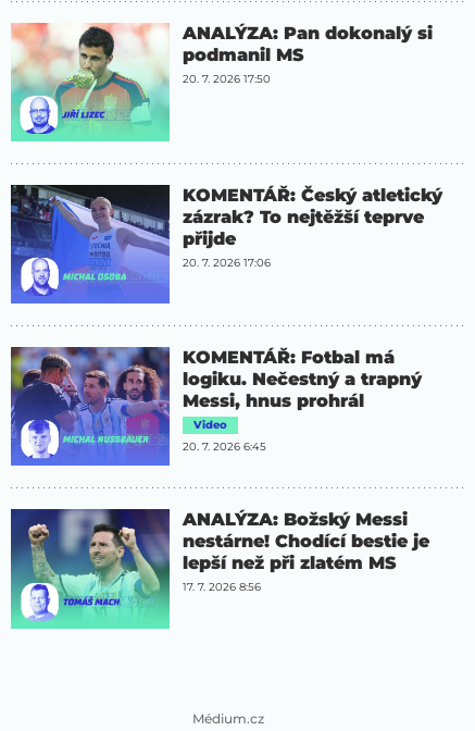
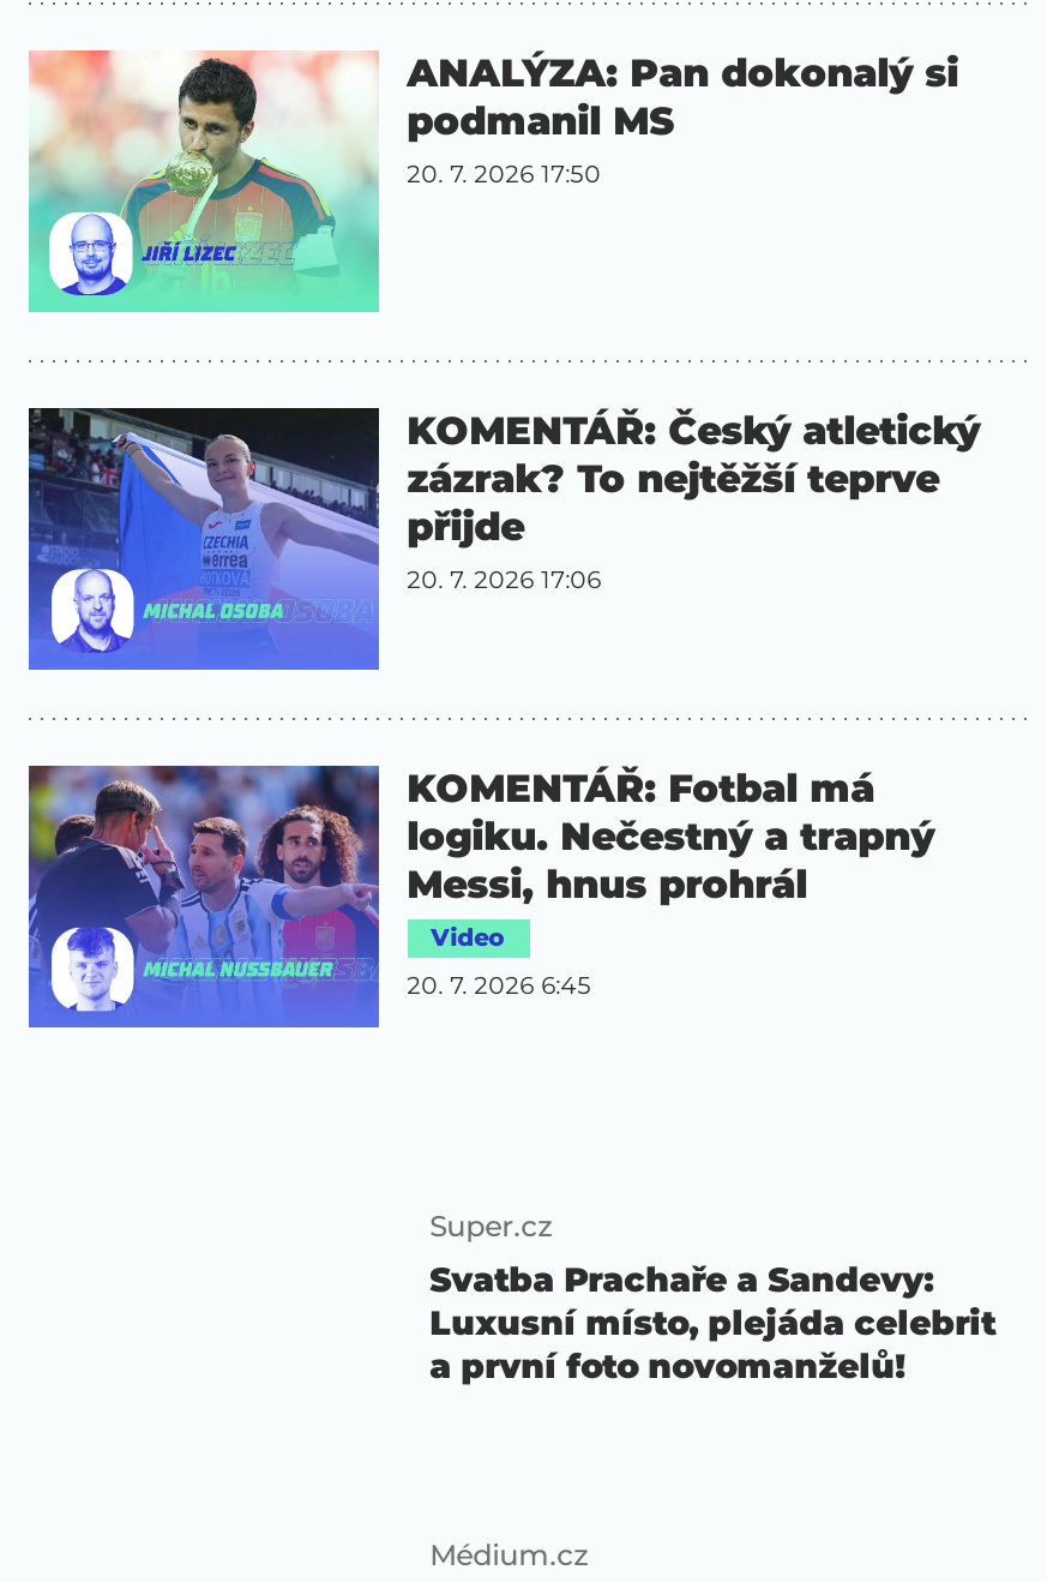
[10,508,171,630] [image] -> none
[182,510,429,594] ANALÝZA: Božský Messi | nestárne! Chodící bestie je | lepší než při zlatém MS | 17. 7. 2026 8:56 -> [430,1209,996,1389] Super.cz | Svatba Prachaře a Sandevy: | Luxusní místo, plejáda celebrit | a první foto novomanželů!

